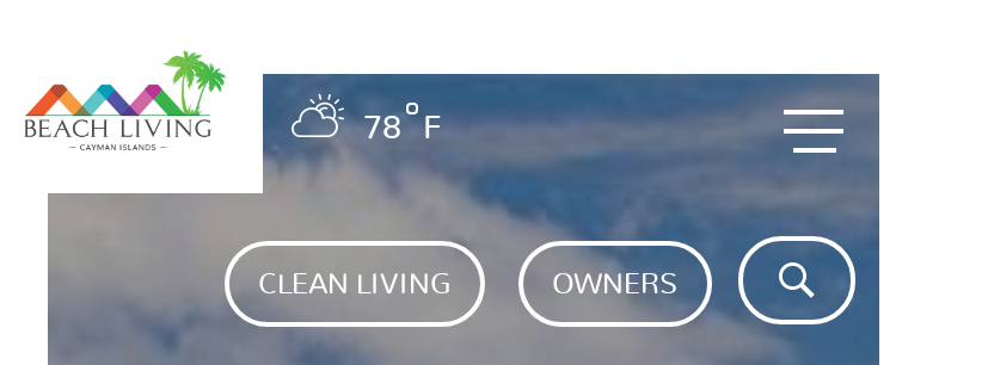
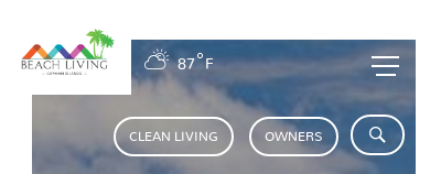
[363,112,442,146] 78 F -> [178,57,214,73] 87 F

